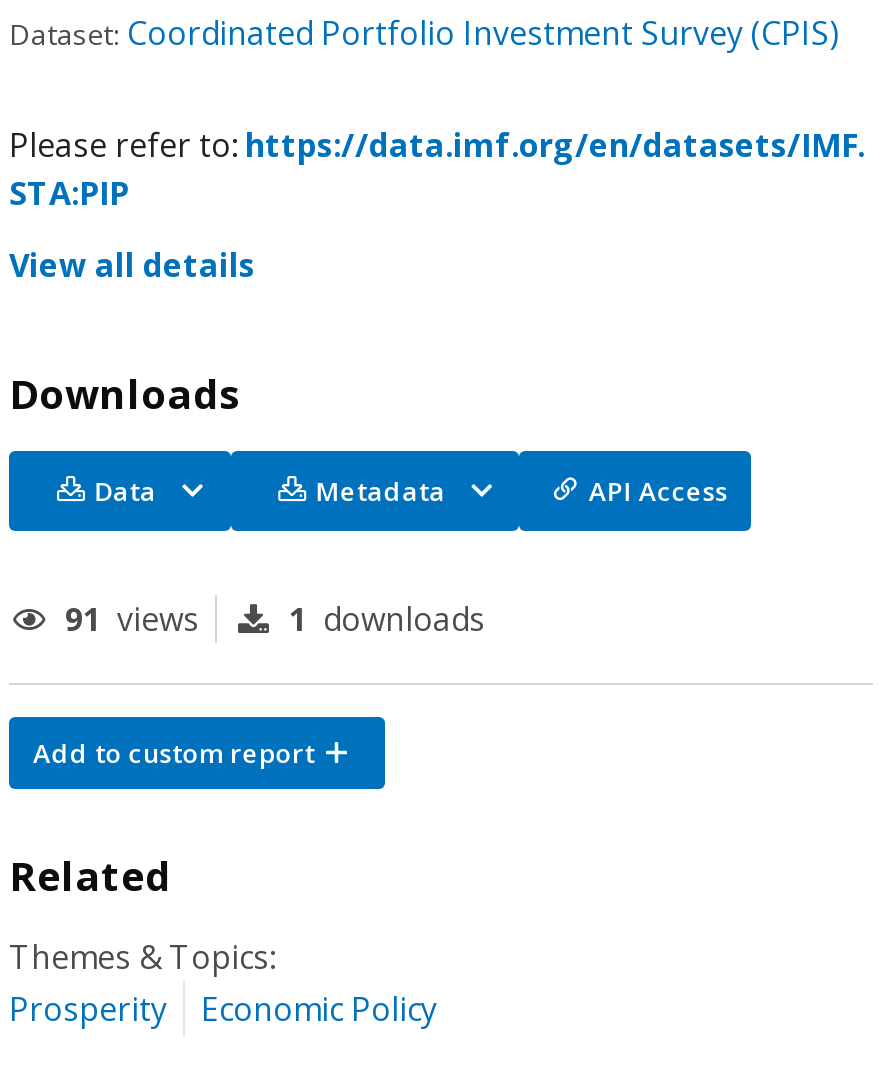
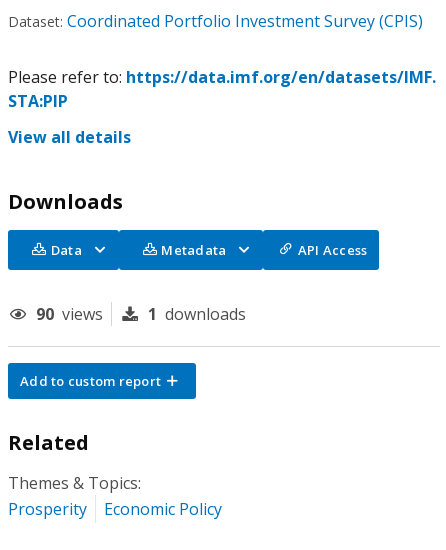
[65,597,199,641] 91 views -> [36,303,103,325] 90 views

